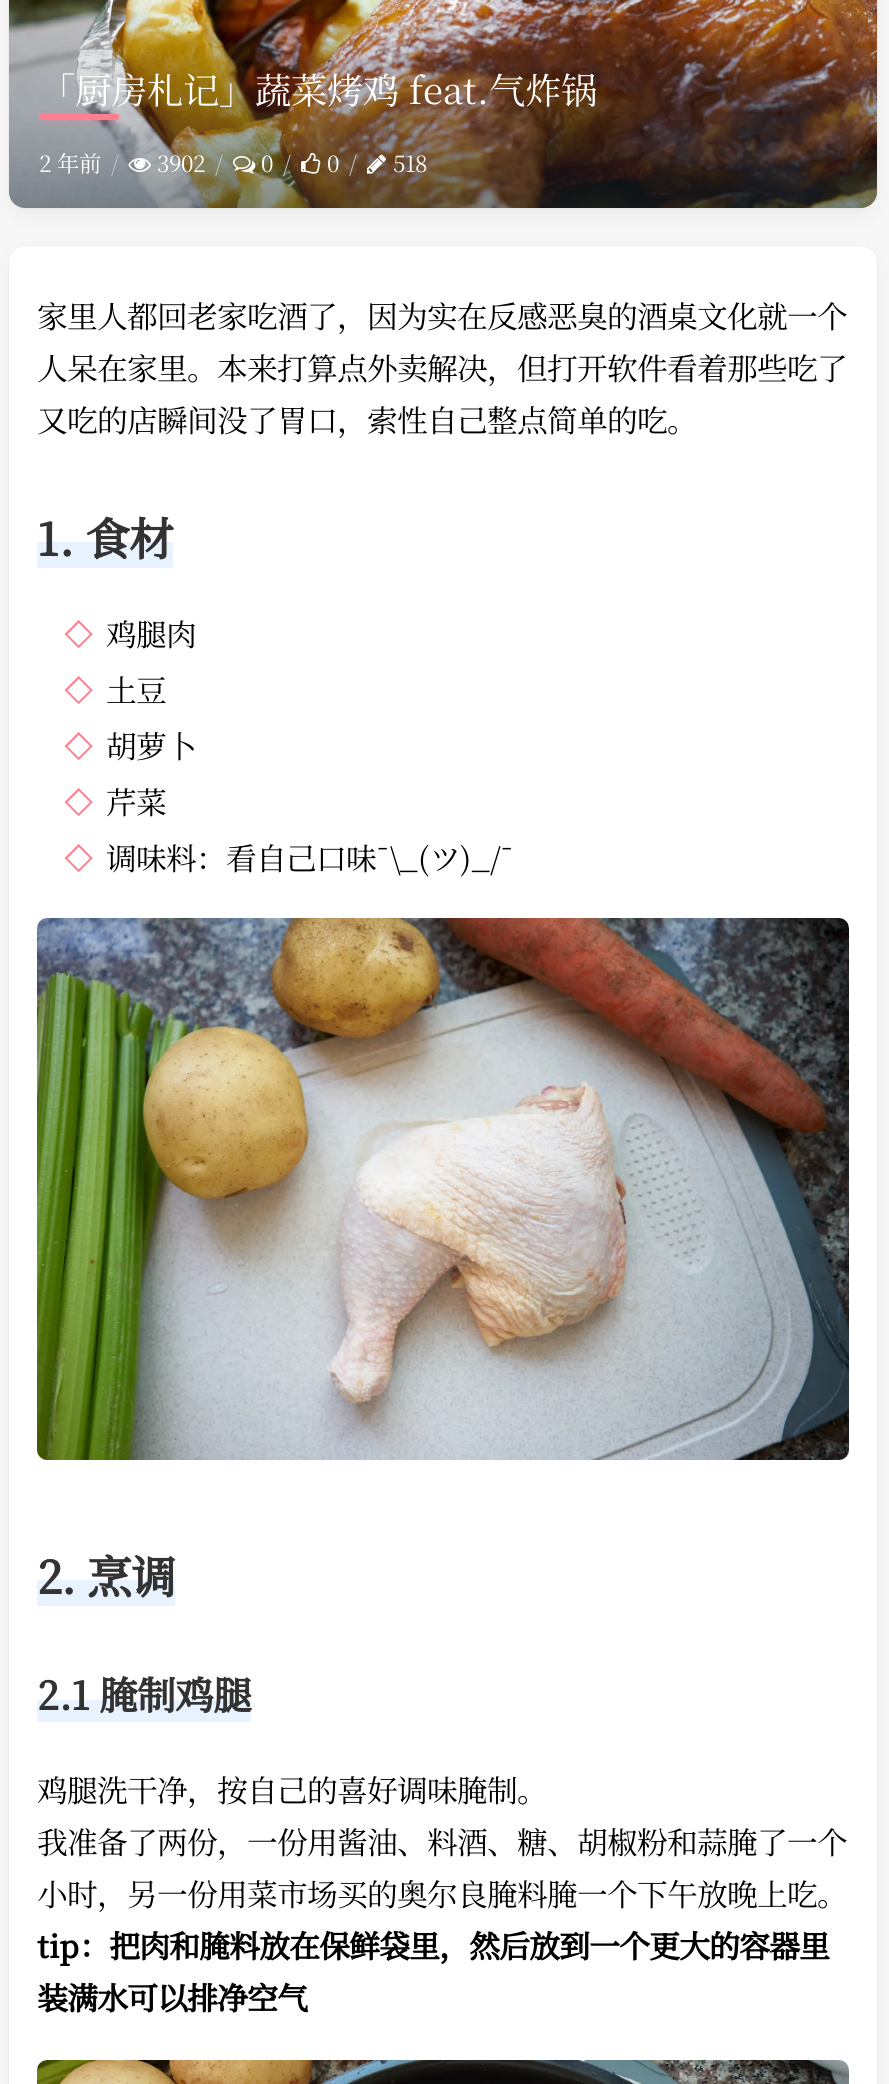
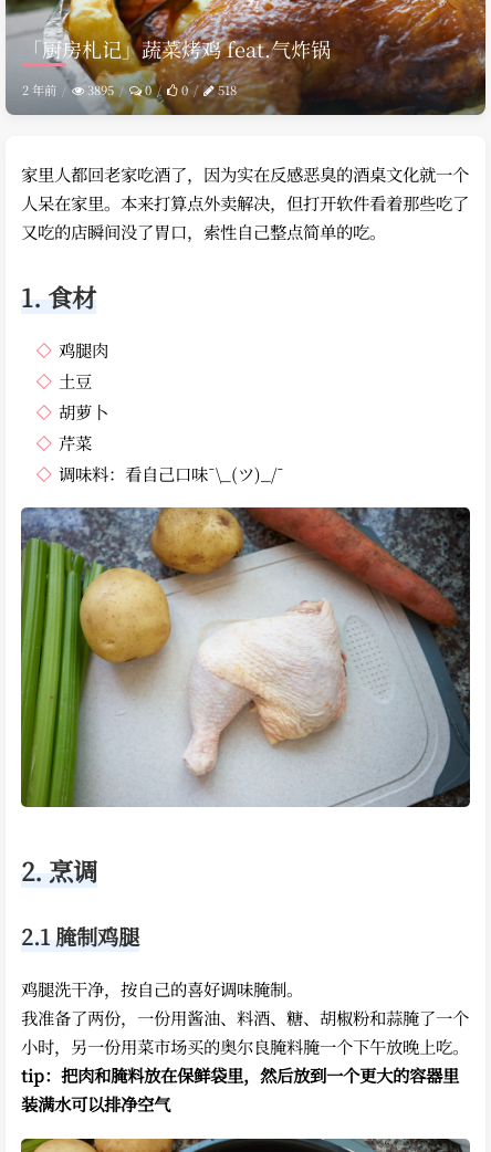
[39,145,427,177] 2 年前 3902 0 0 518 -> [22,80,237,98] 2 年前 3895 0 0 518

